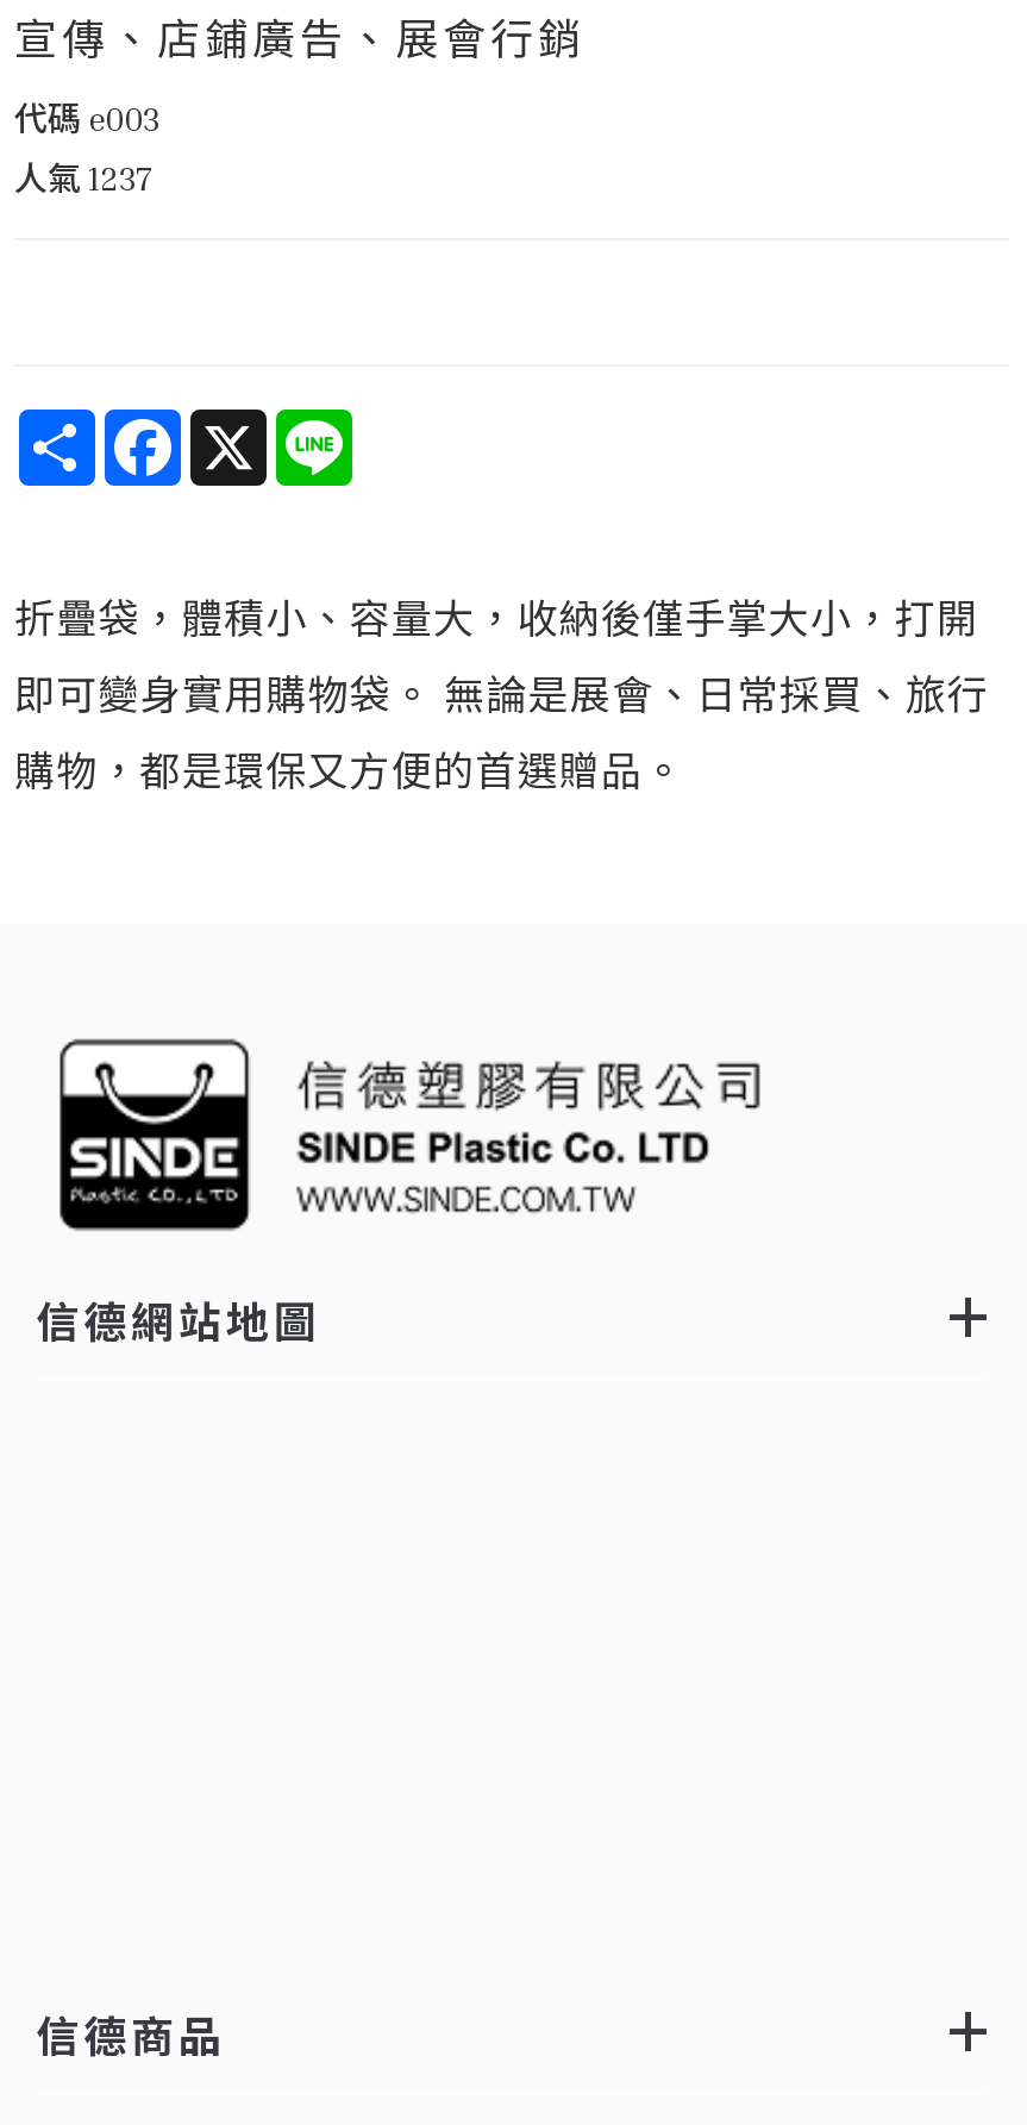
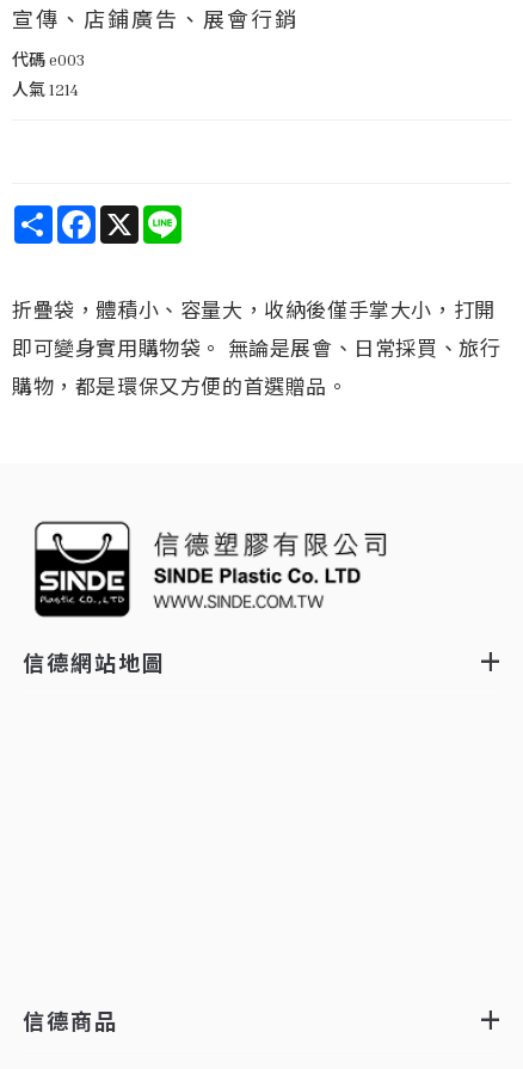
[14,158,155,198] 人氣1237 -> [12,79,79,99] 人氣1214

